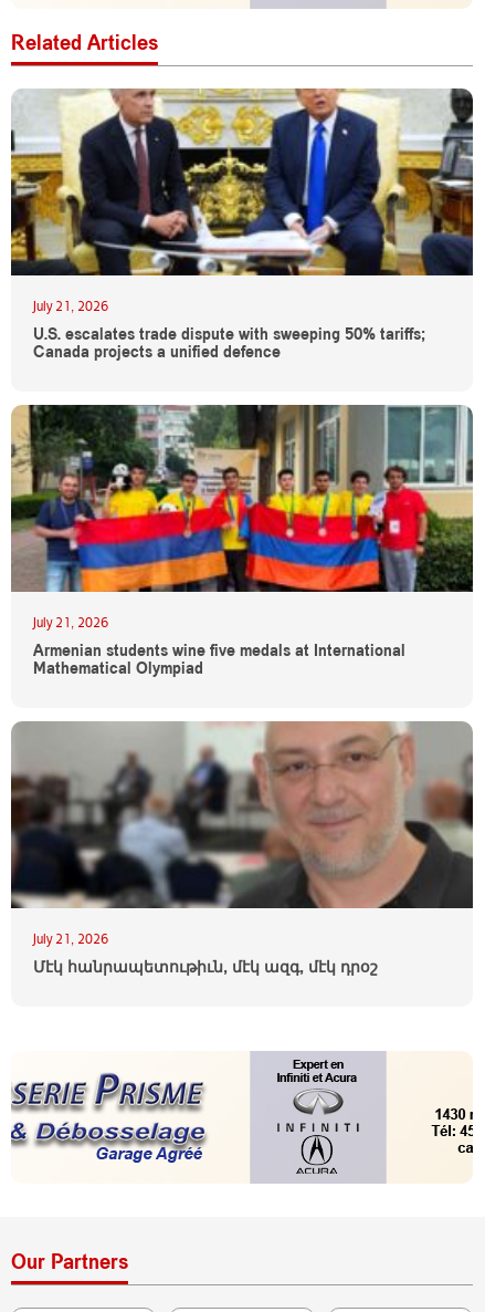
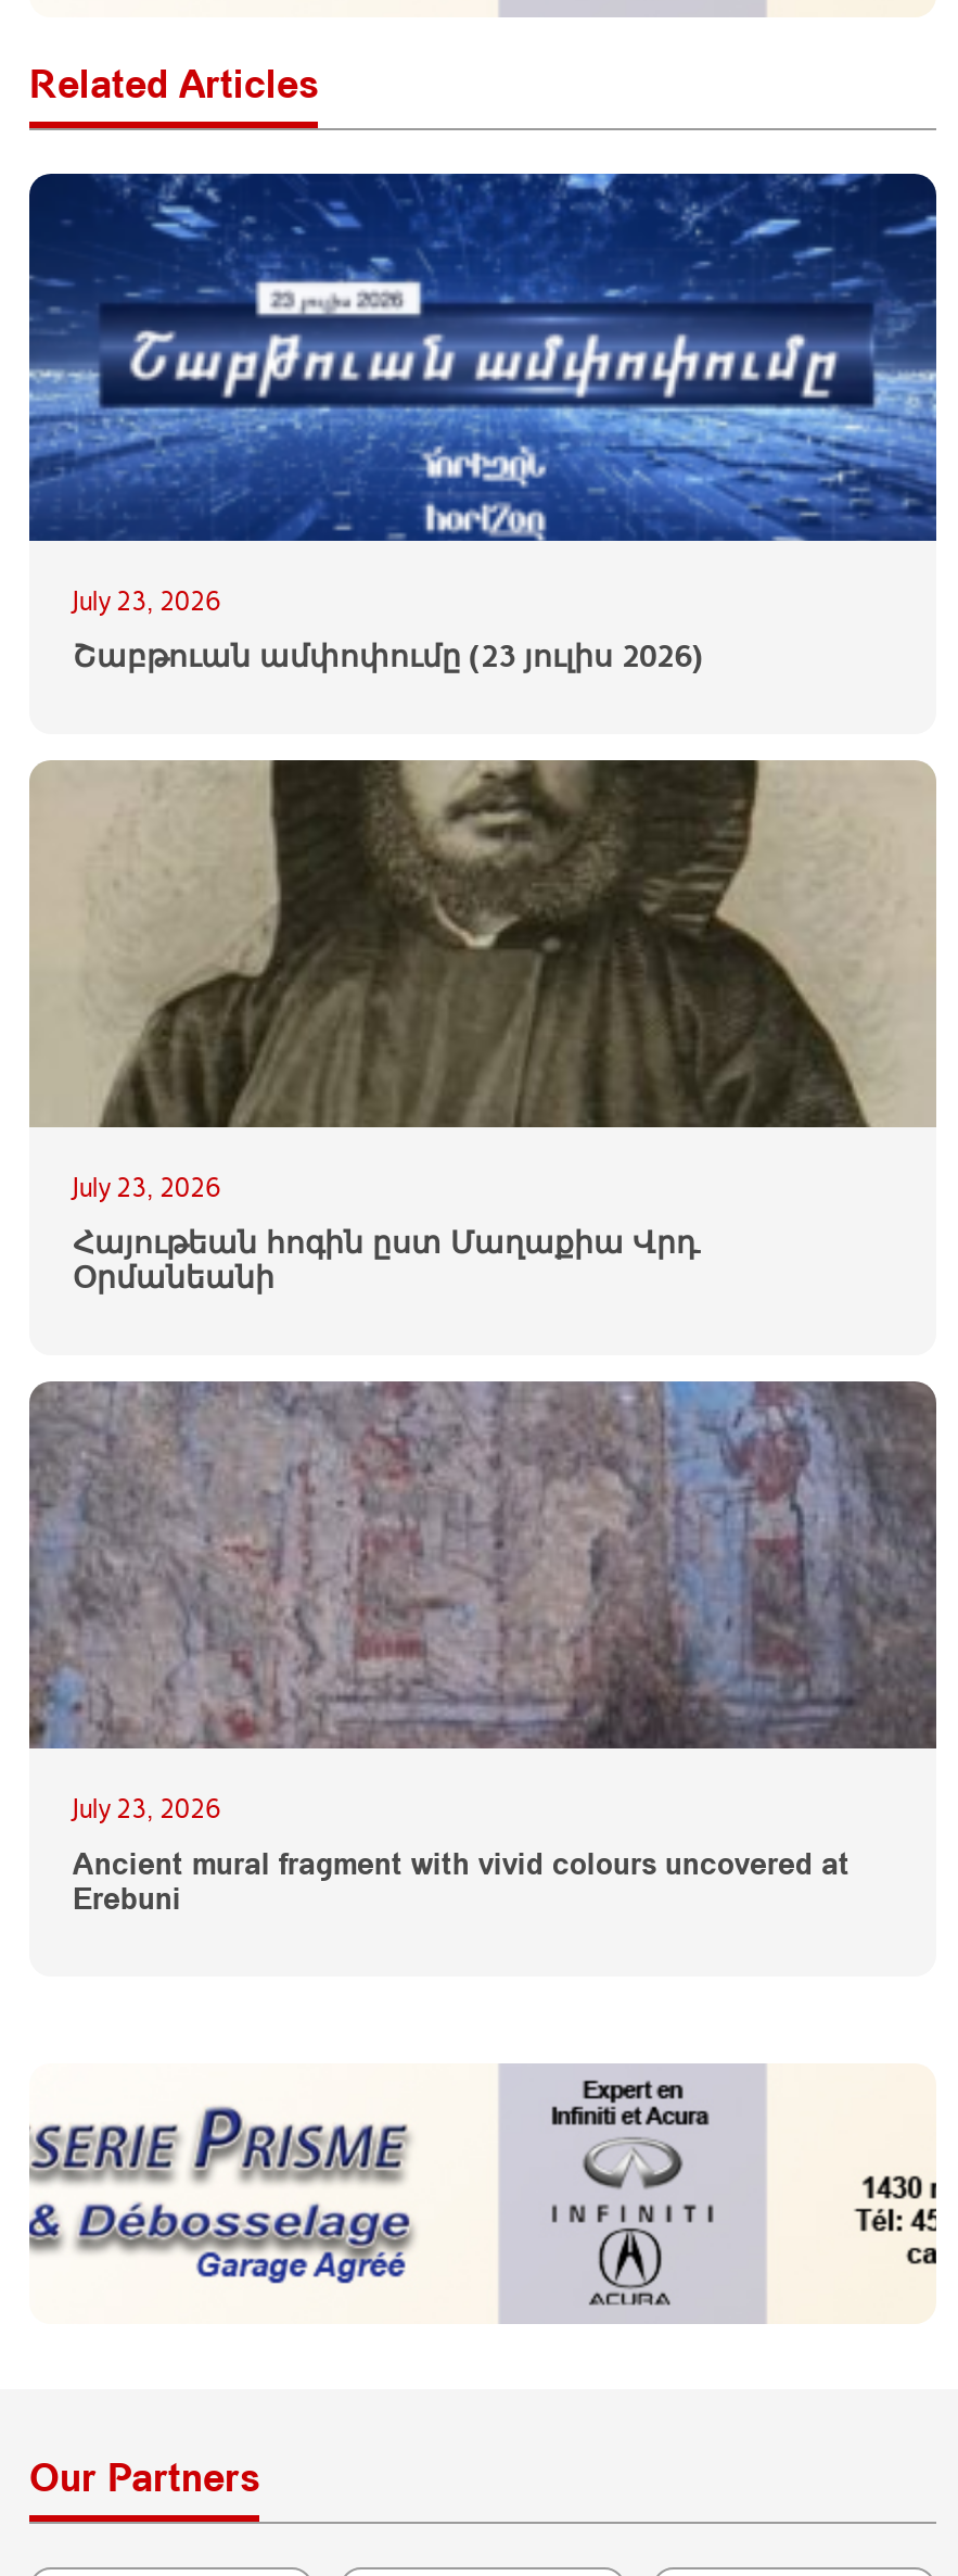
[10,87,474,314] [image] | July 21, 2026 -> [27,172,938,617] [image] | July 23, 2026
[33,324,425,361] U.S. escalates trade dispute with sweeping 50% tariffs; | Canada projects a unified defence -> [73,637,702,674] Շաբթուան ամփոփումը (23 յուլիս 2026)
[10,387,474,631] [image] | July 21, 2026 -> [27,758,936,1204] [image] | July 23, 2026
[33,641,405,677] Armenian students wine five medals at International | Mathematical Olympiad -> [73,1223,702,1295] Հայութեան հոգին ըստ Մաղաքիա Վրդ. | Օրմանեանի
[10,704,474,947] [image] | July 21, 2026 -> [27,1379,938,1825] [image] | July 23, 2026
[33,957,378,976] Մէկ հանրապետութիւն, մէկ ազգ, մէկ դրօշ -> [73,1844,850,1916] Ancient mural fragment with vivid colours uncovered at | Erebuni

